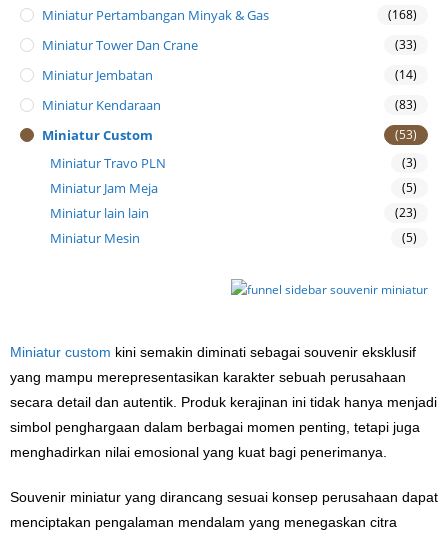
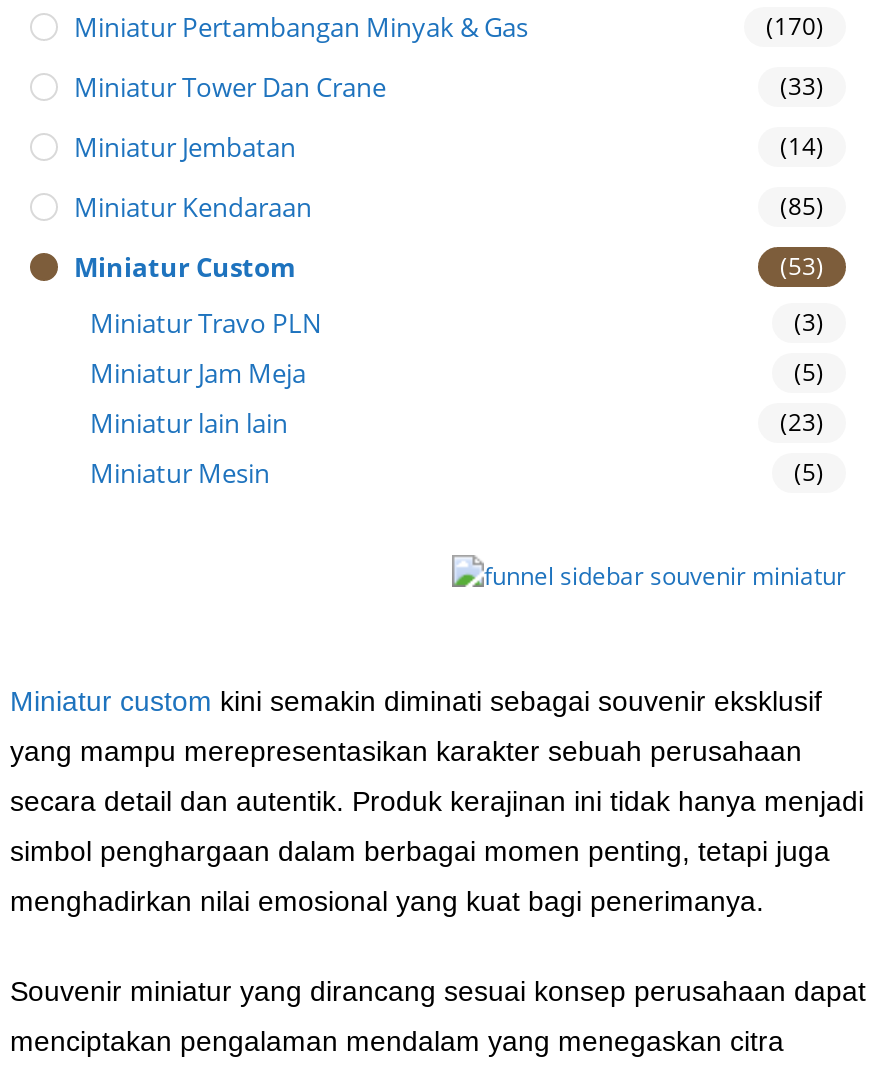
[388,6,417,23] (168) -> [766,9,824,43] (170)
[395,96,417,113] (83) -> [780,189,824,223] (85)

